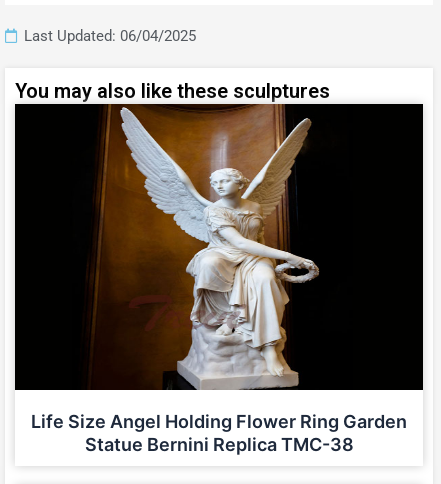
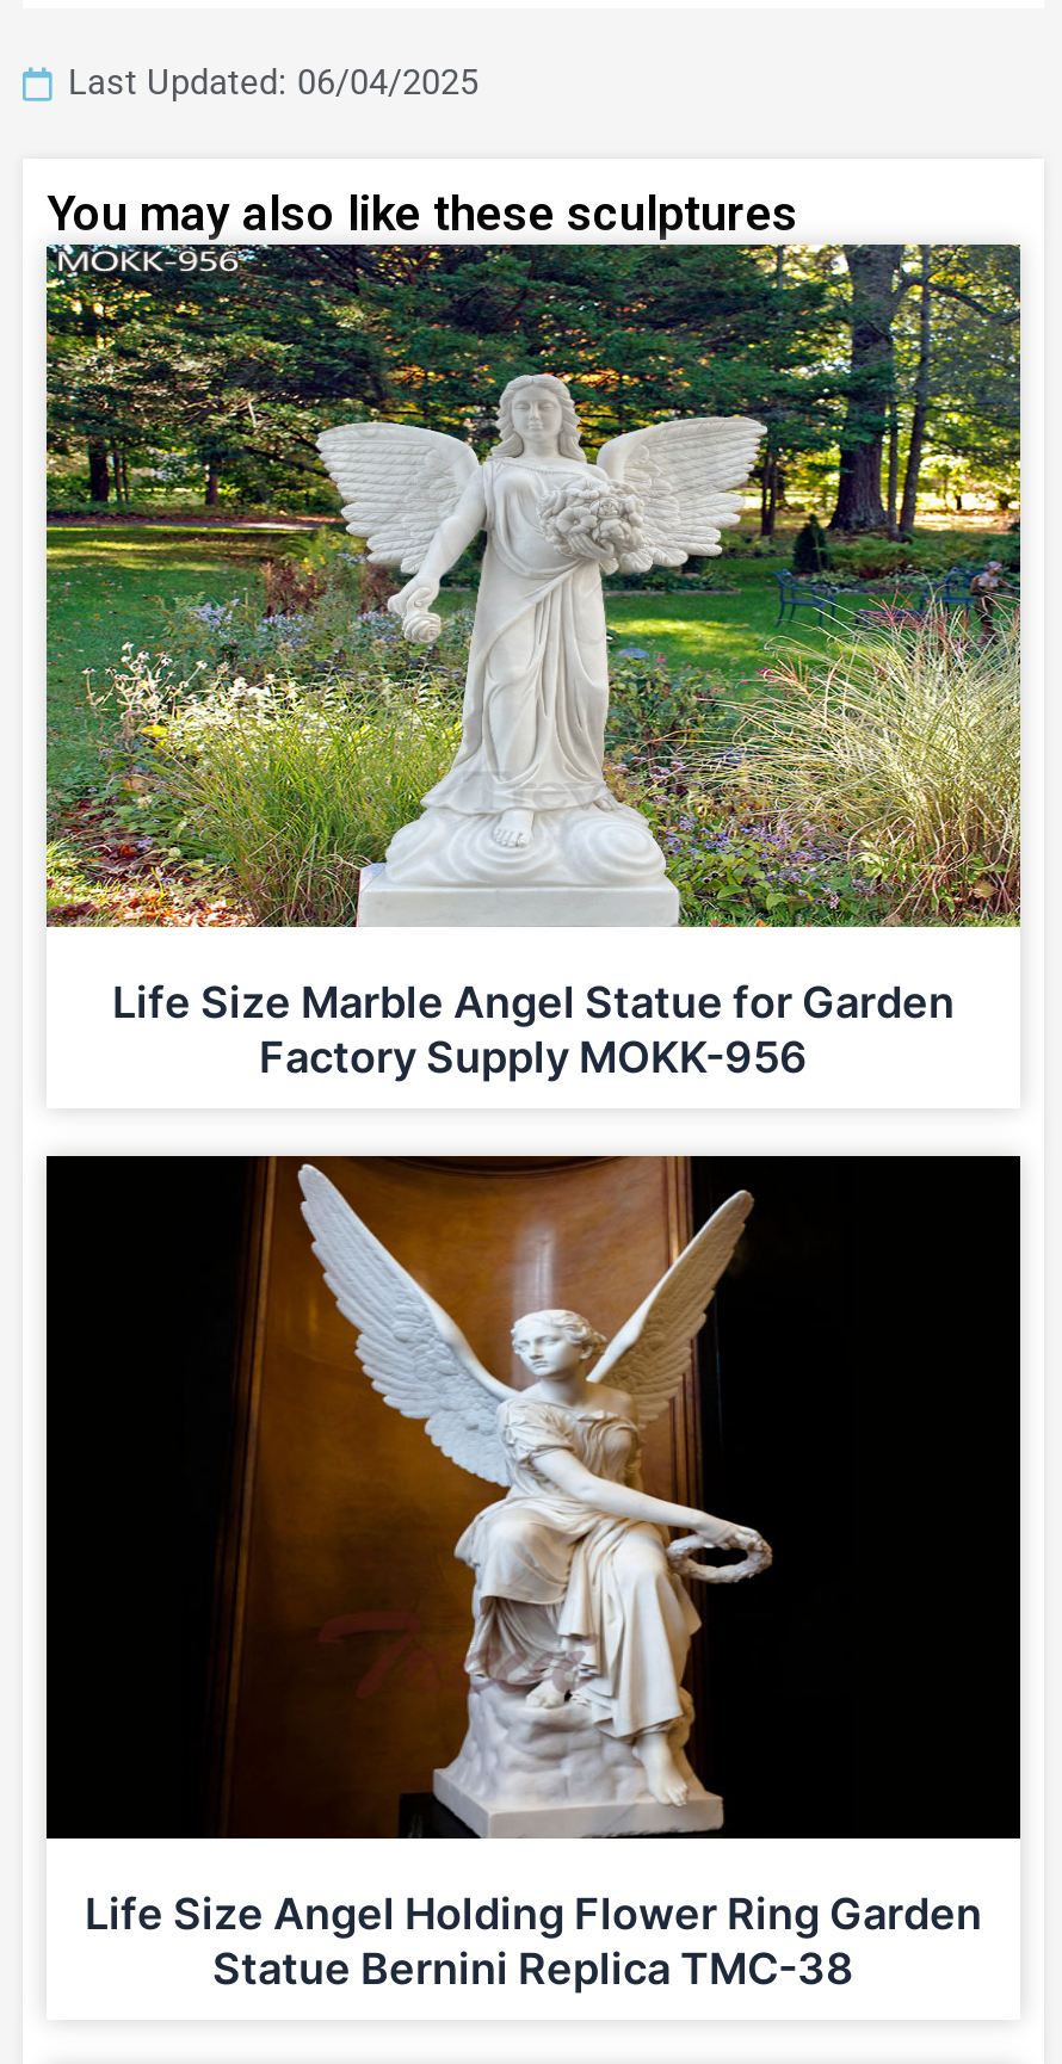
none -> [44,243,1023,1083] [image] | Life Size Marble Angel Statue for Garden | Factory Supply MOKK-956

